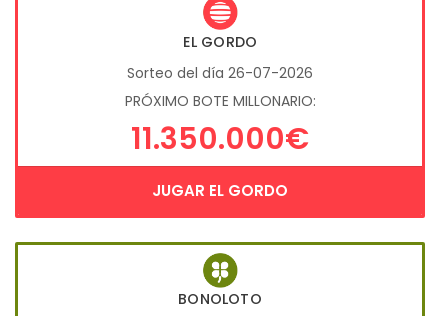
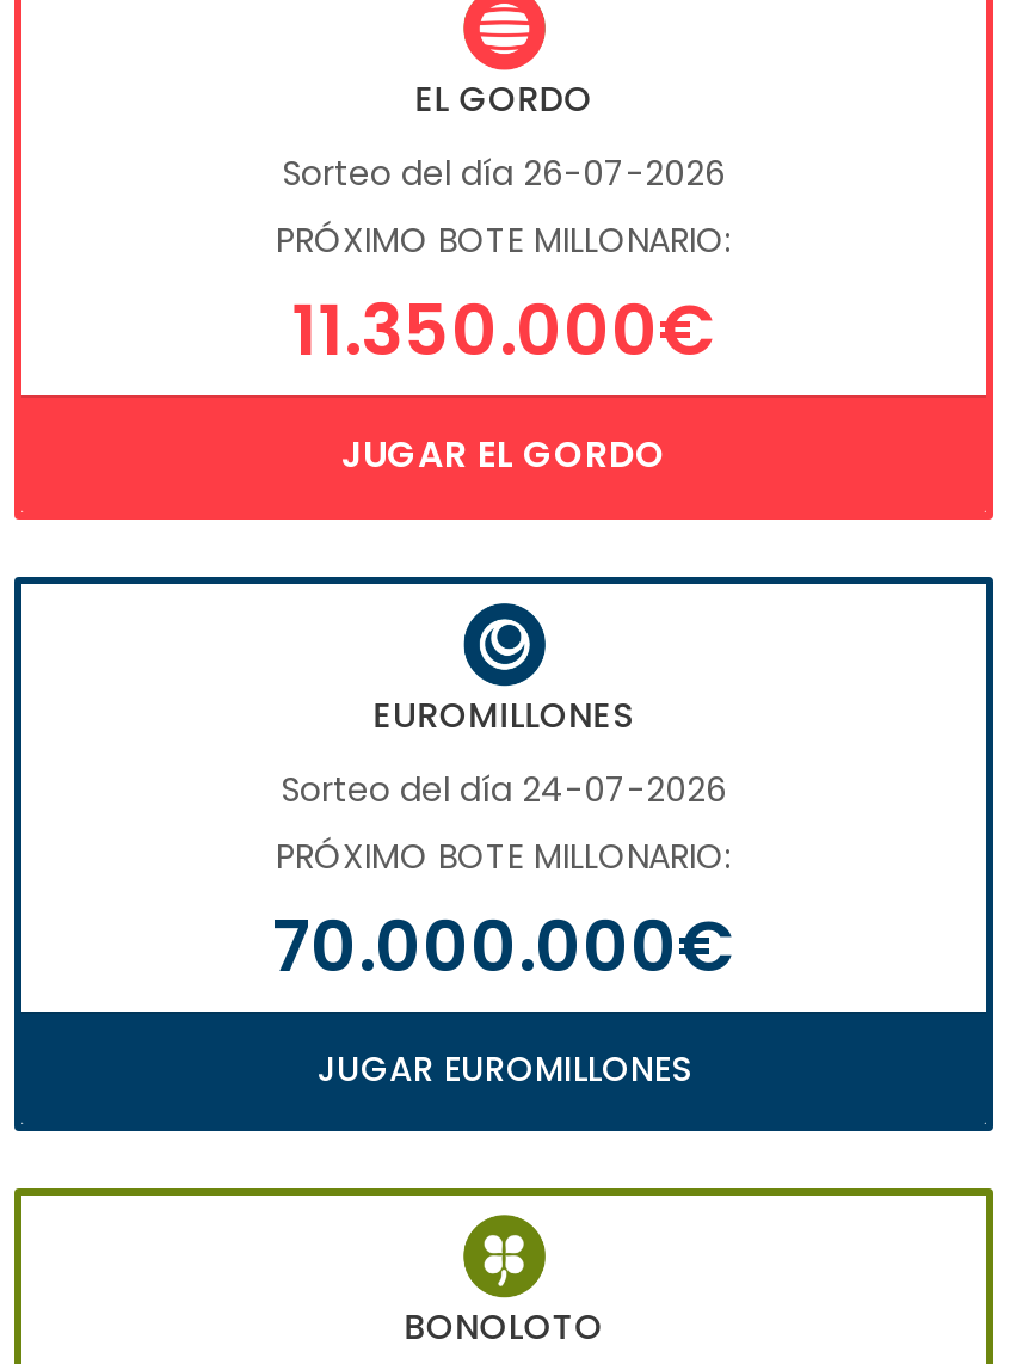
none -> [12,573,996,1135] [image] | EUROMILLONES | Sorteo del día 24-07-2026 | PRÓXIMO BOTE MILLONARIO: | 70.000.000€ | JUGAR EUROMILLONES

